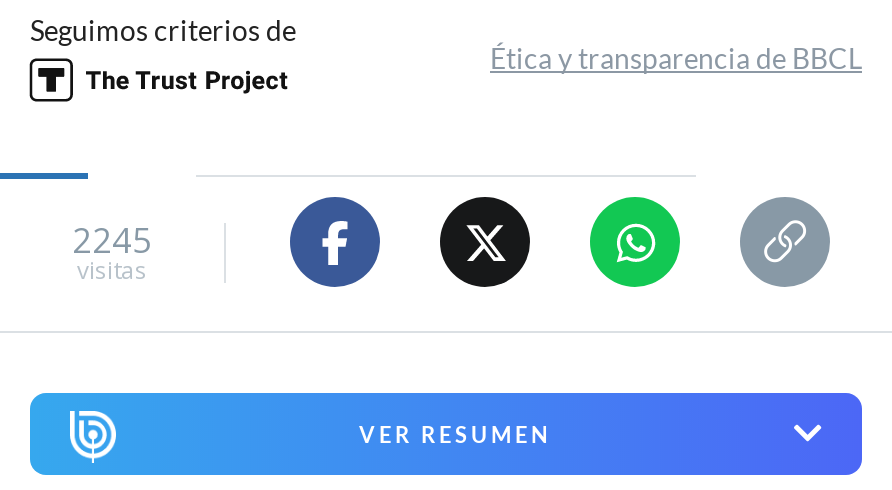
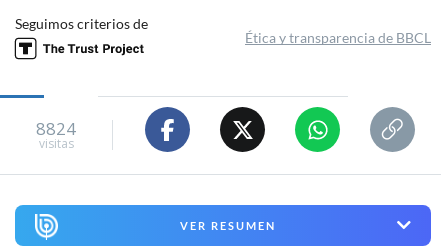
[72,216,152,262] 2245 -> [36,117,76,140] 8824

